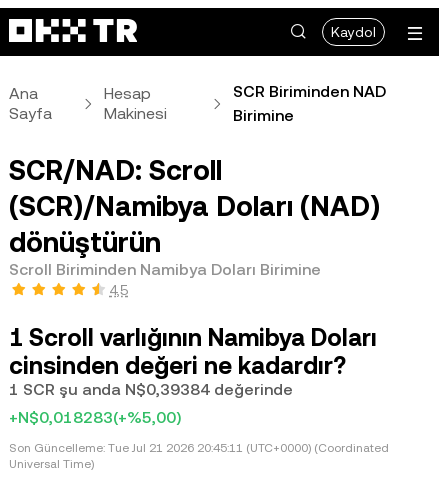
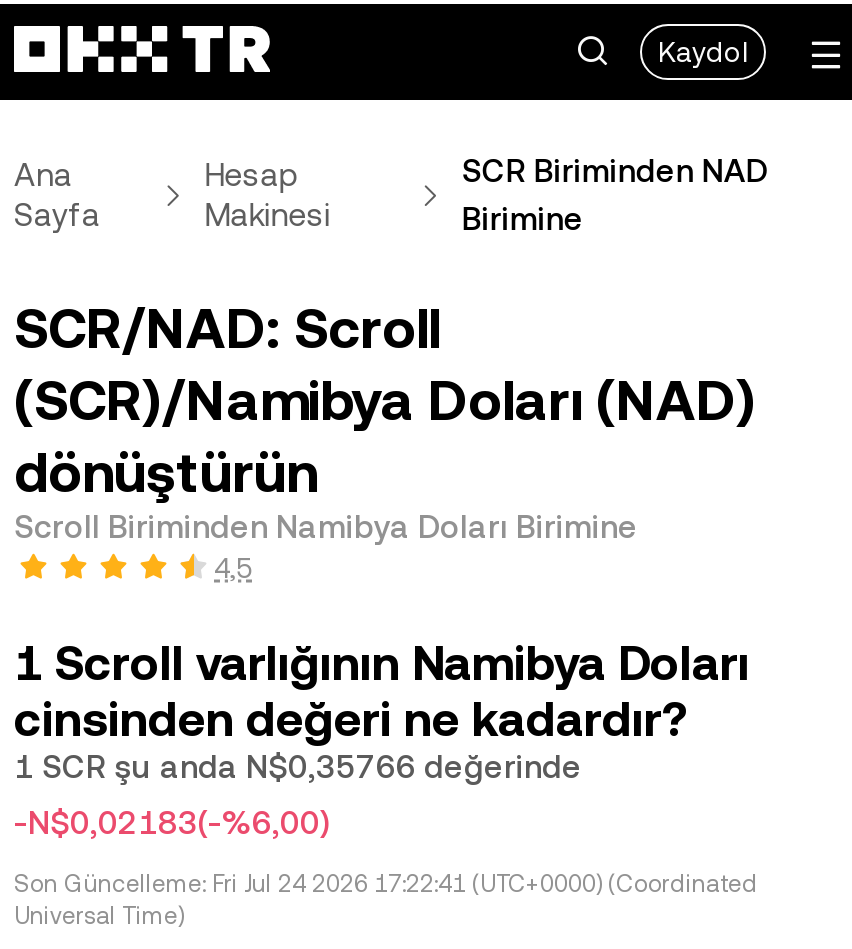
[9,380,293,399] 1 SCR şu anda N$0,39384 değerinde -> [14,748,582,786] 1 SCR şu anda N$0,35766 değerinde
[9,408,181,427] +N$0,018283(+%5,00) -> [14,804,330,842] -N$0,02183(-%6,00)
[9,441,389,455] Son Güncelleme: Tue Jul 21 2026 20:45:11 (UTC+0000) (Coordinated -> [14,870,758,898] Son Güncelleme: Fri Jul 24 2026 17:22:41 (UTC+0000) (Coordinated

